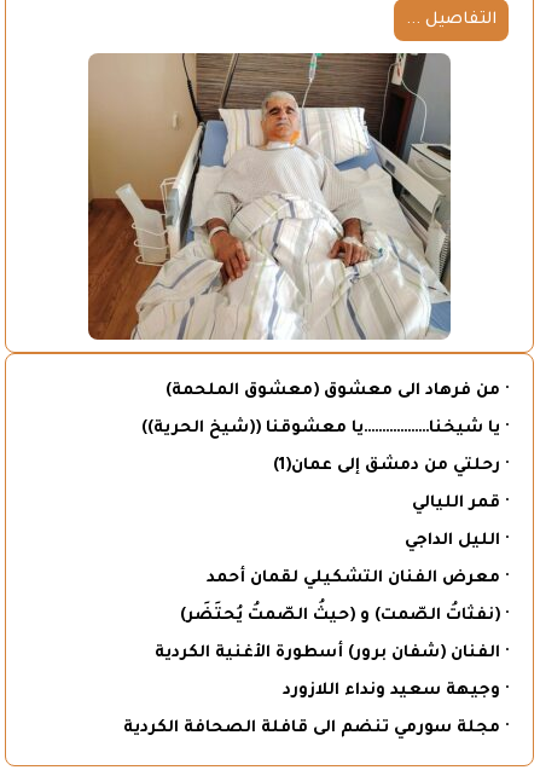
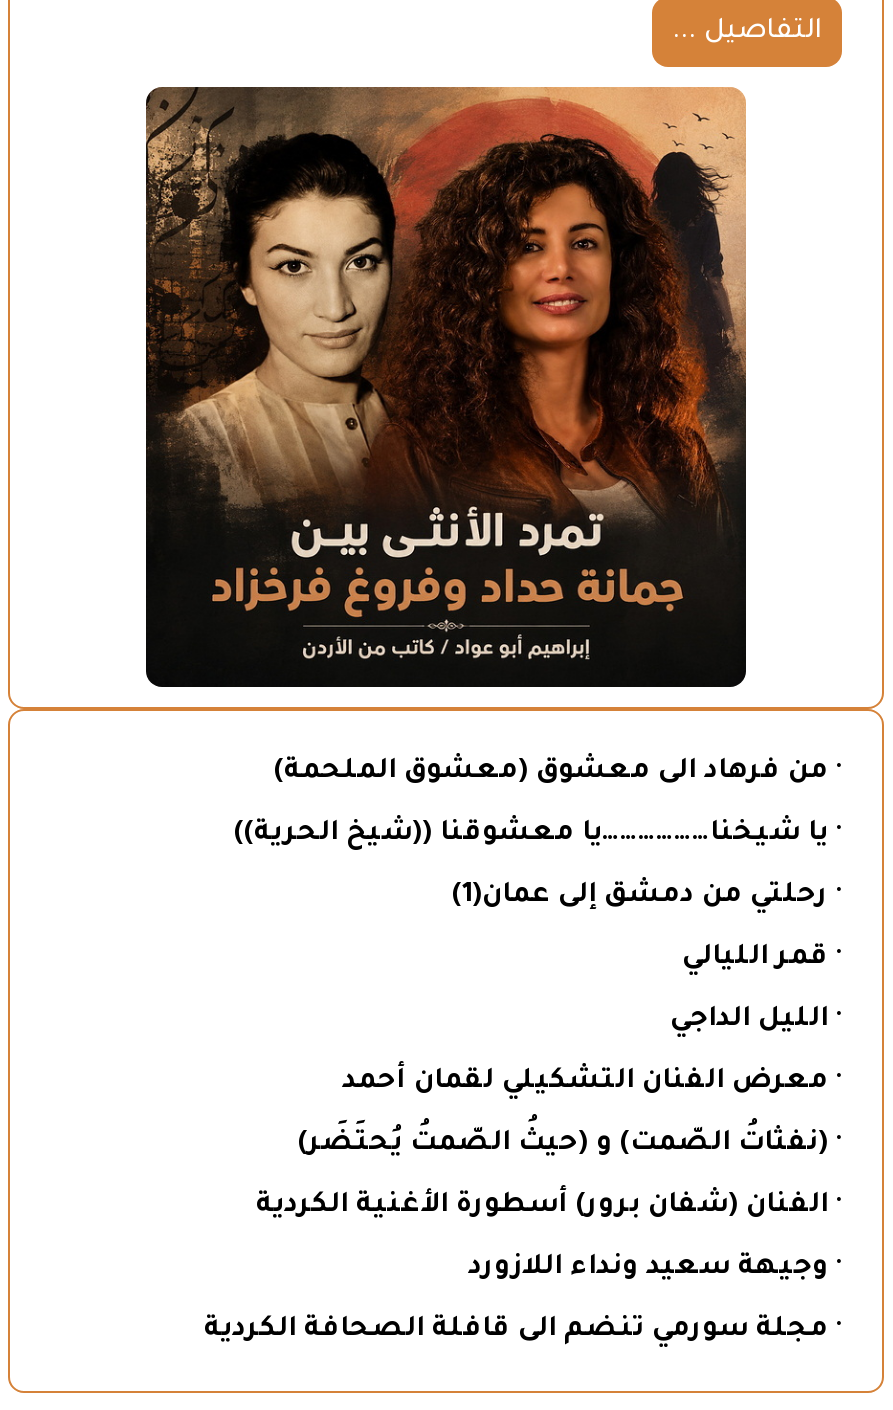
[87,52,452,340] [image] -> [144,86,748,690] [image]

